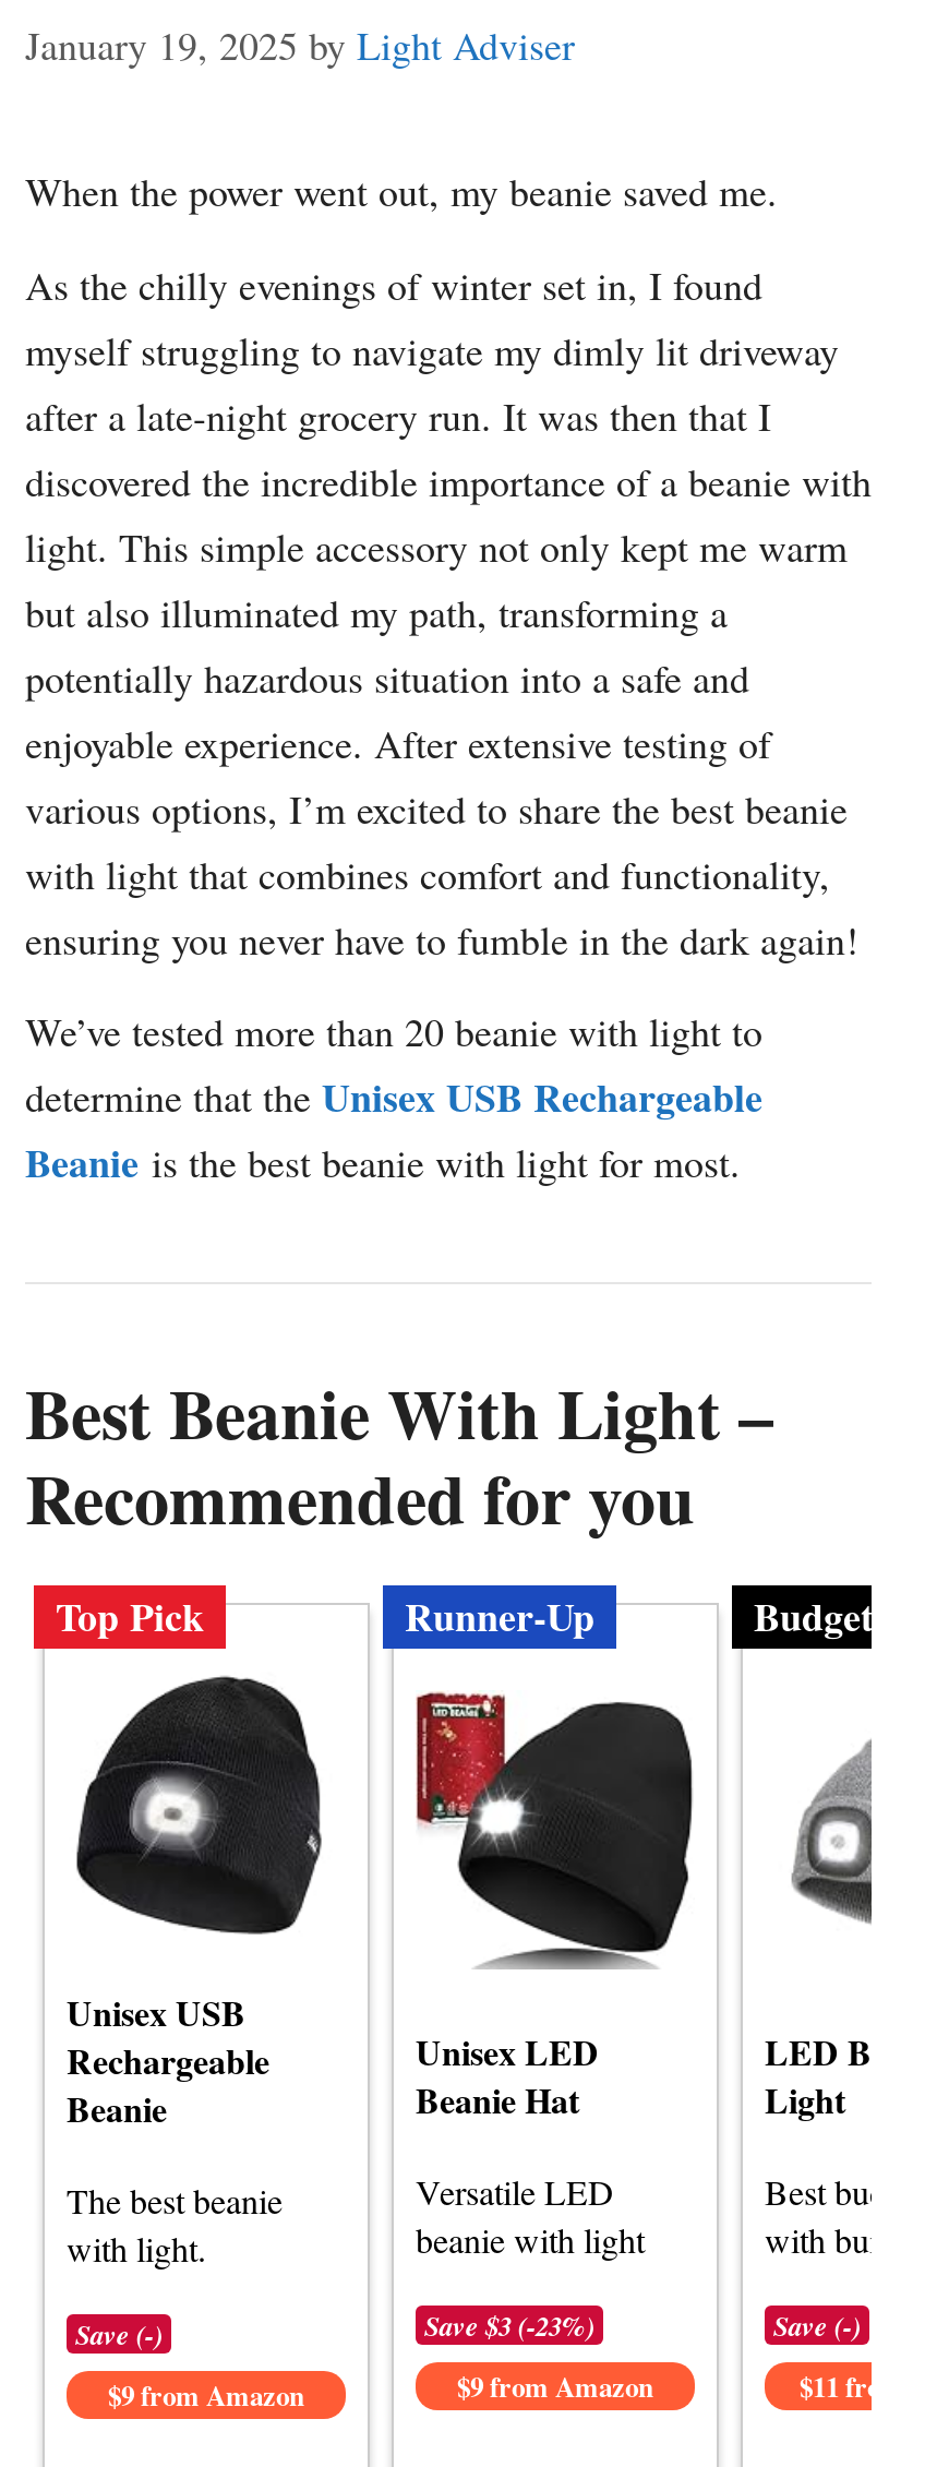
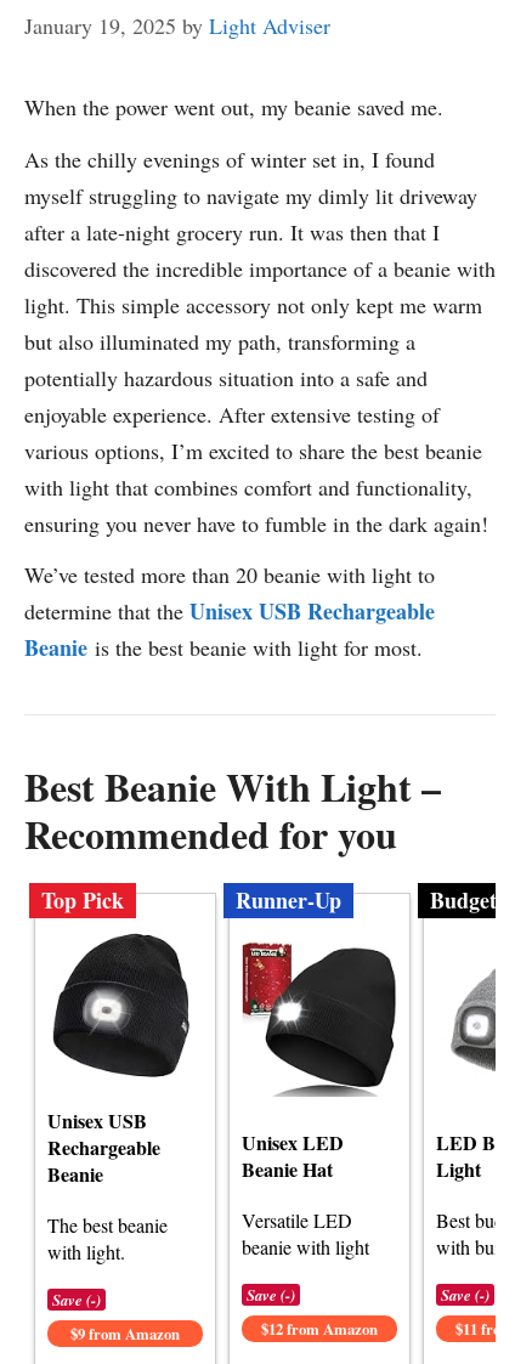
[424,2306,594,2345] Save $3 (-23%) -> [247,1284,295,1306] Save (-)
[457,2366,653,2406] $9 from Amazon -> [261,1318,378,1340] $12 from Amazon

